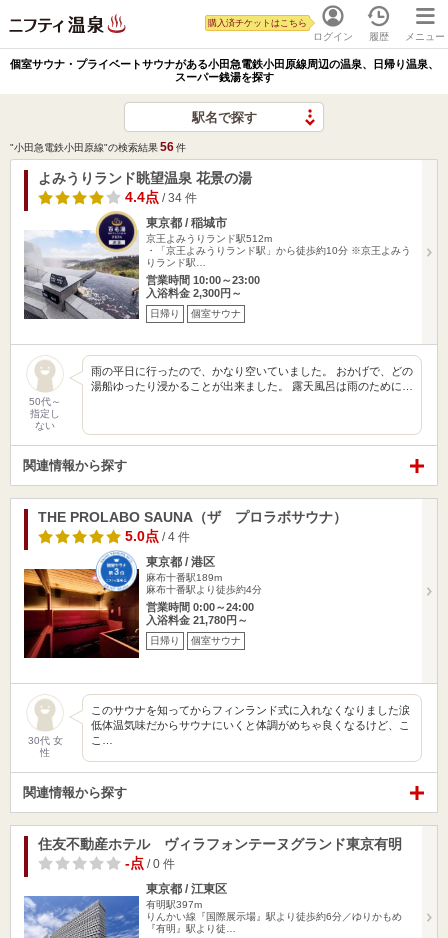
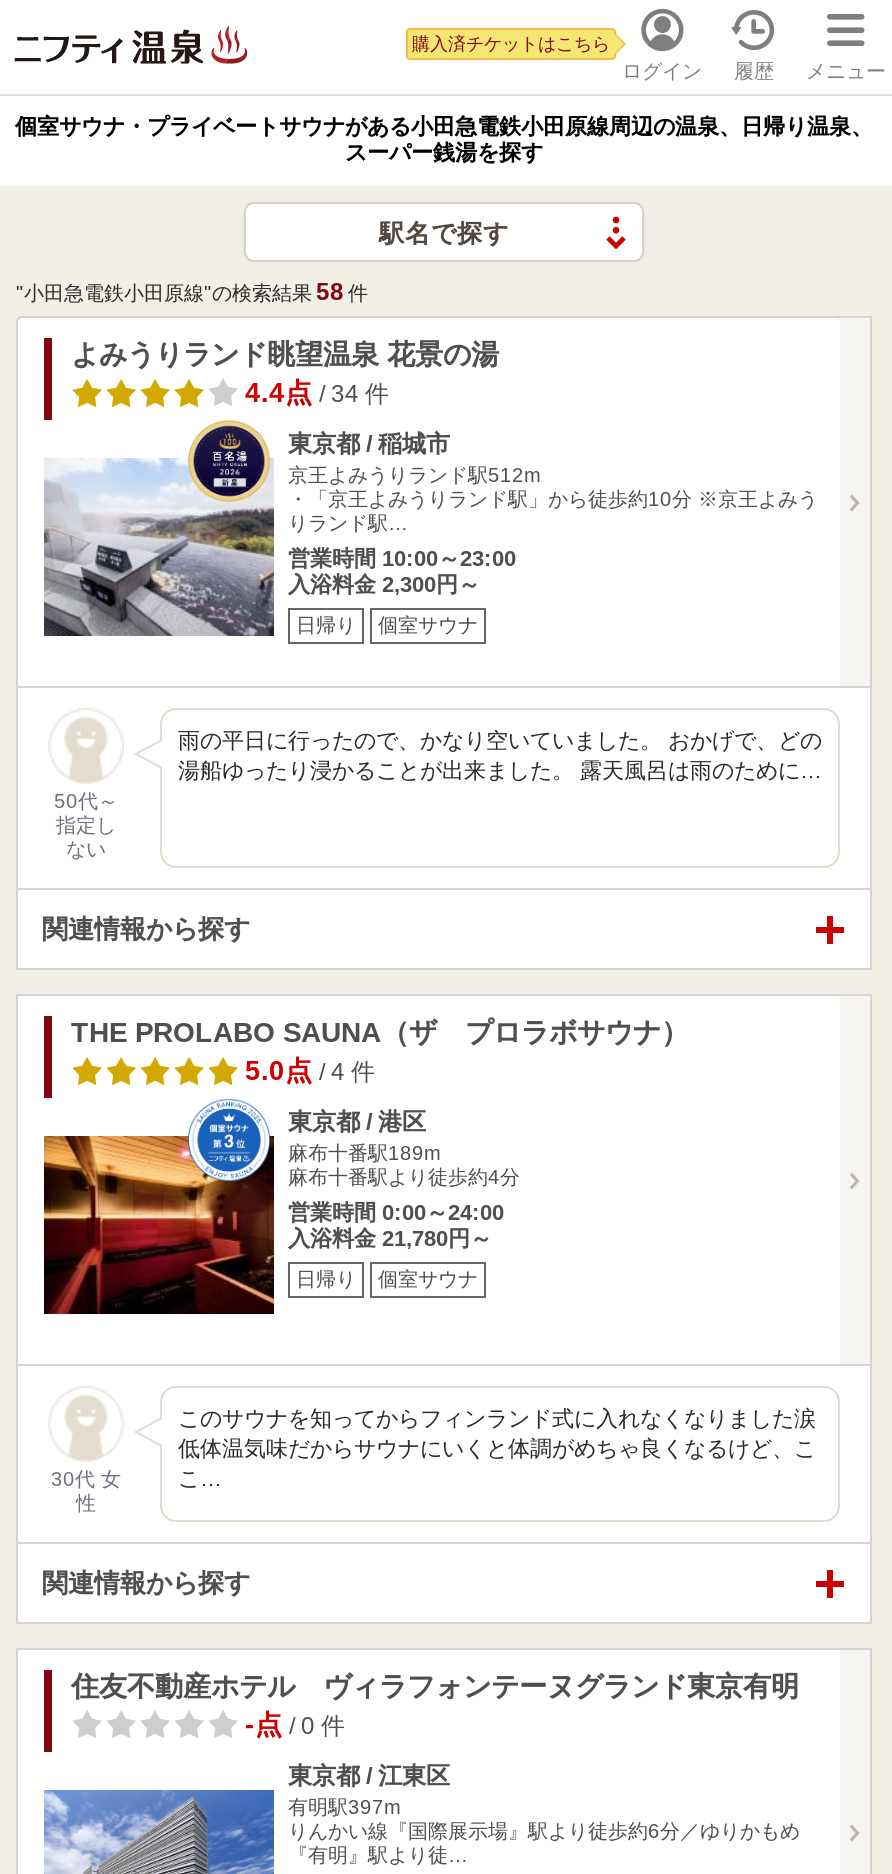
[10,140,186,153] "小田急電鉄小田原線"の検索結果 56 件 -> [16,278,368,304] "小田急電鉄小田原線"の検索結果 58 件

